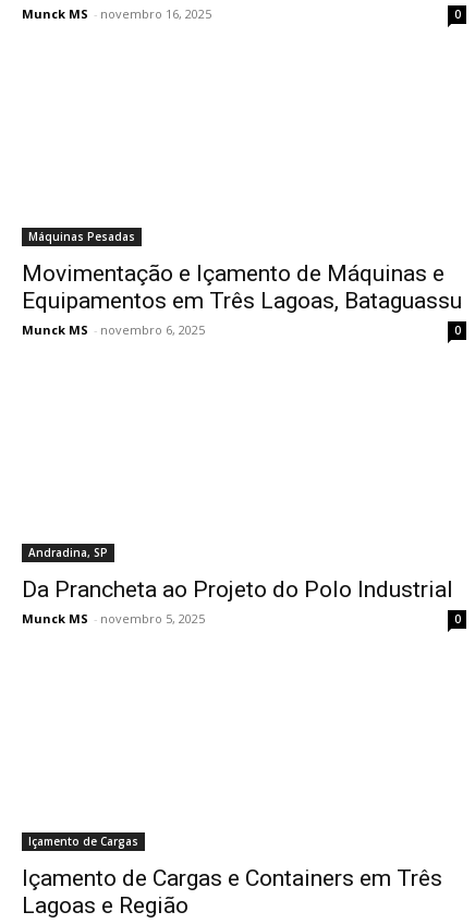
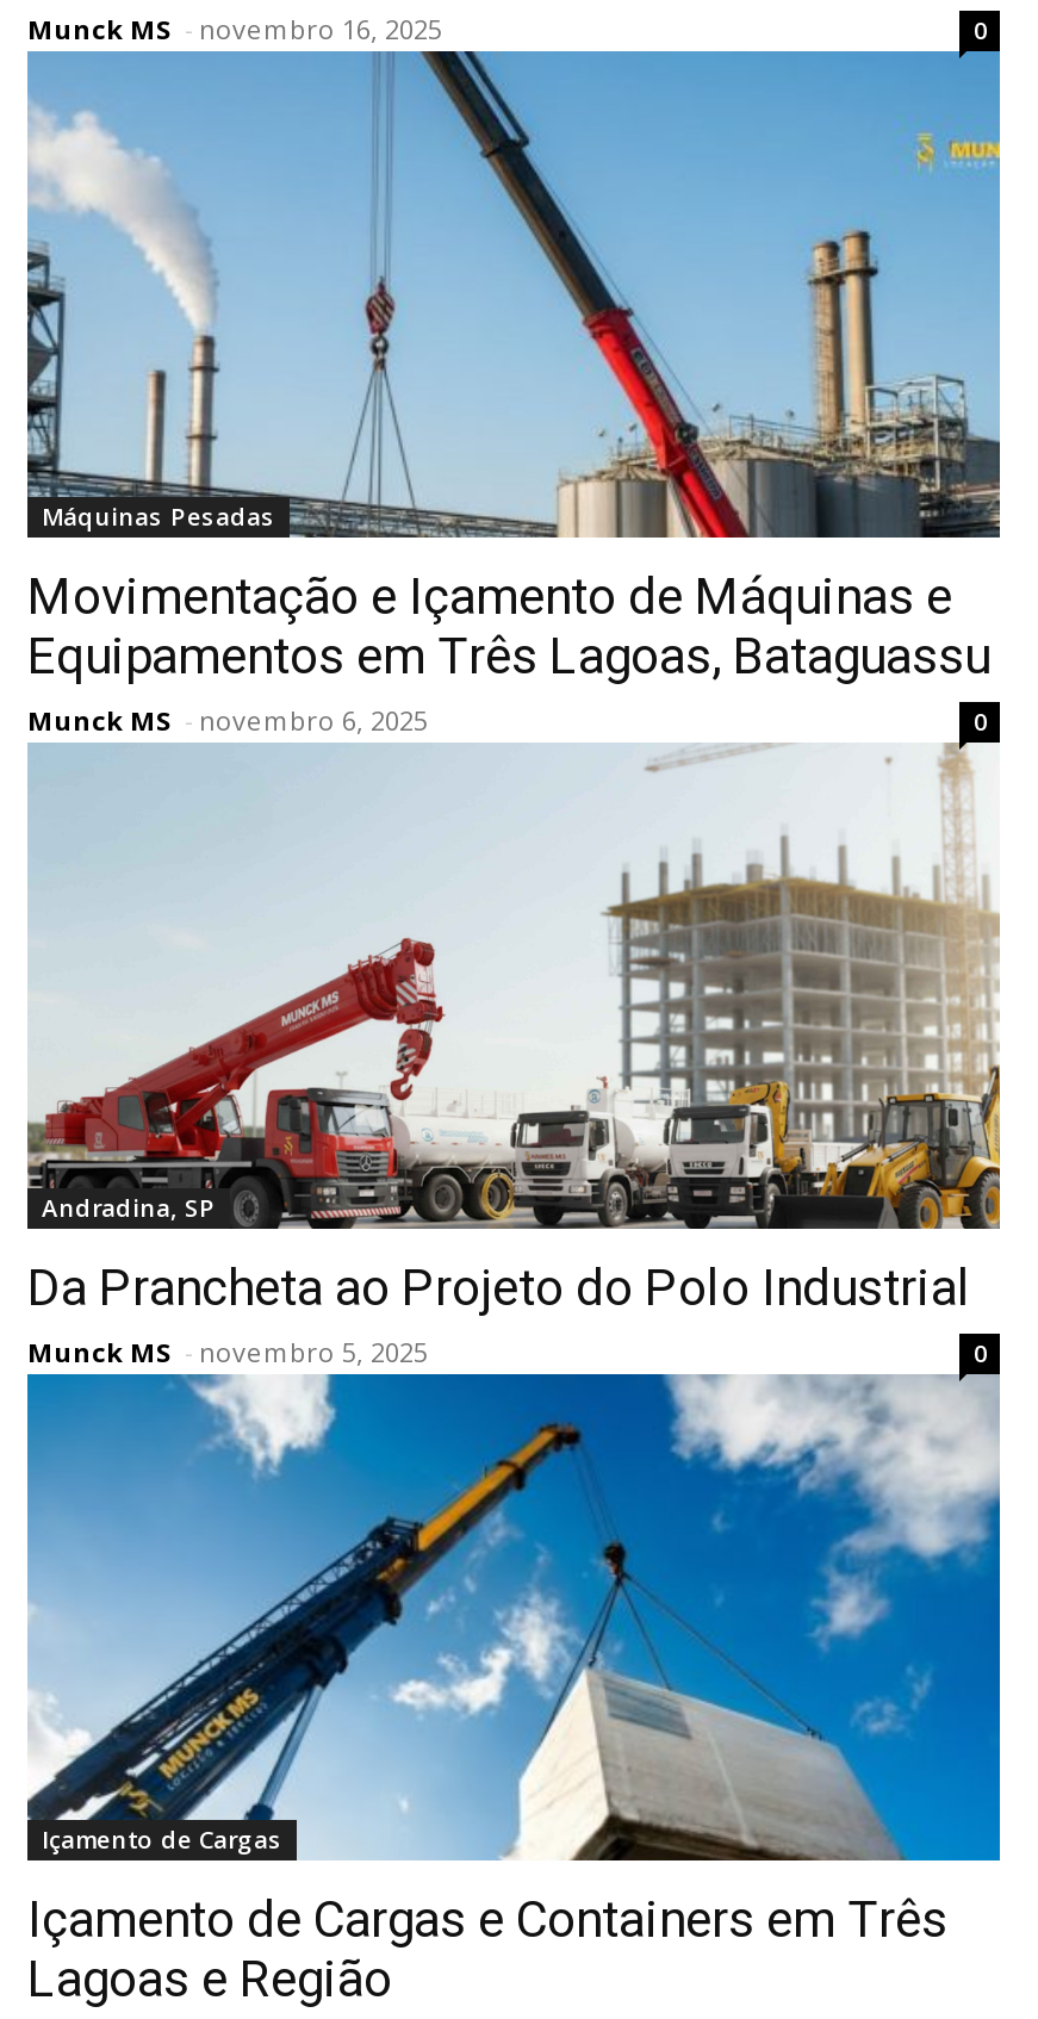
none -> [25,49,1002,540] [image]
none -> [25,743,1002,1231] [image]
none -> [25,1372,1002,1863] [image]

